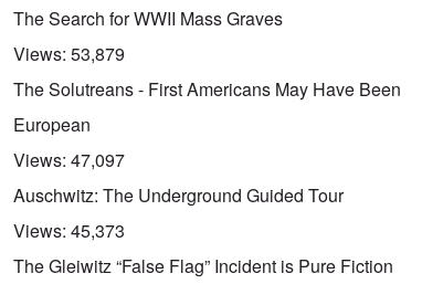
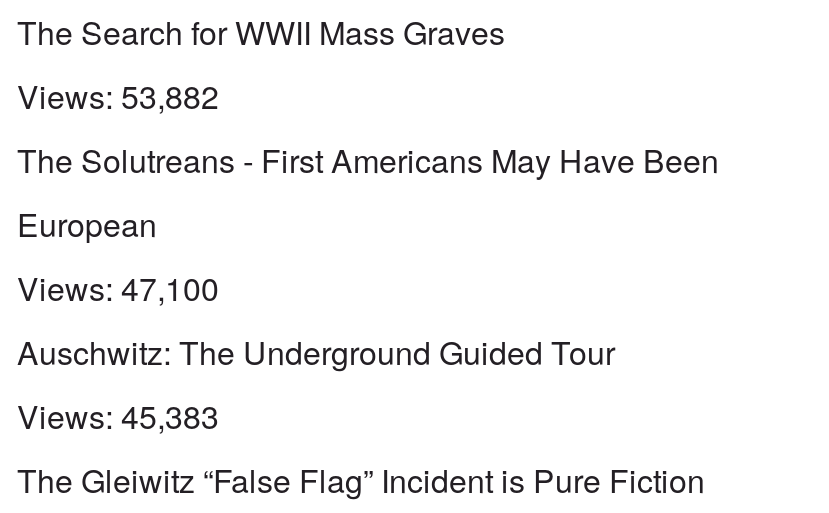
[13,41,125,67] Views: 53,879 -> [17,74,219,120] Views: 53,882
[13,147,125,173] Views: 47,097 -> [17,266,219,312] Views: 47,100
[13,218,125,244] Views: 45,373 -> [17,394,219,440] Views: 45,383

